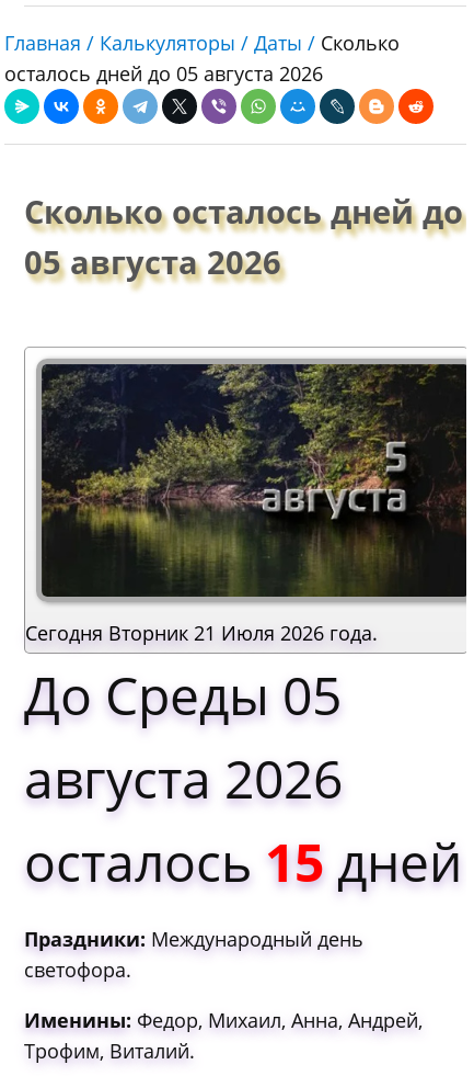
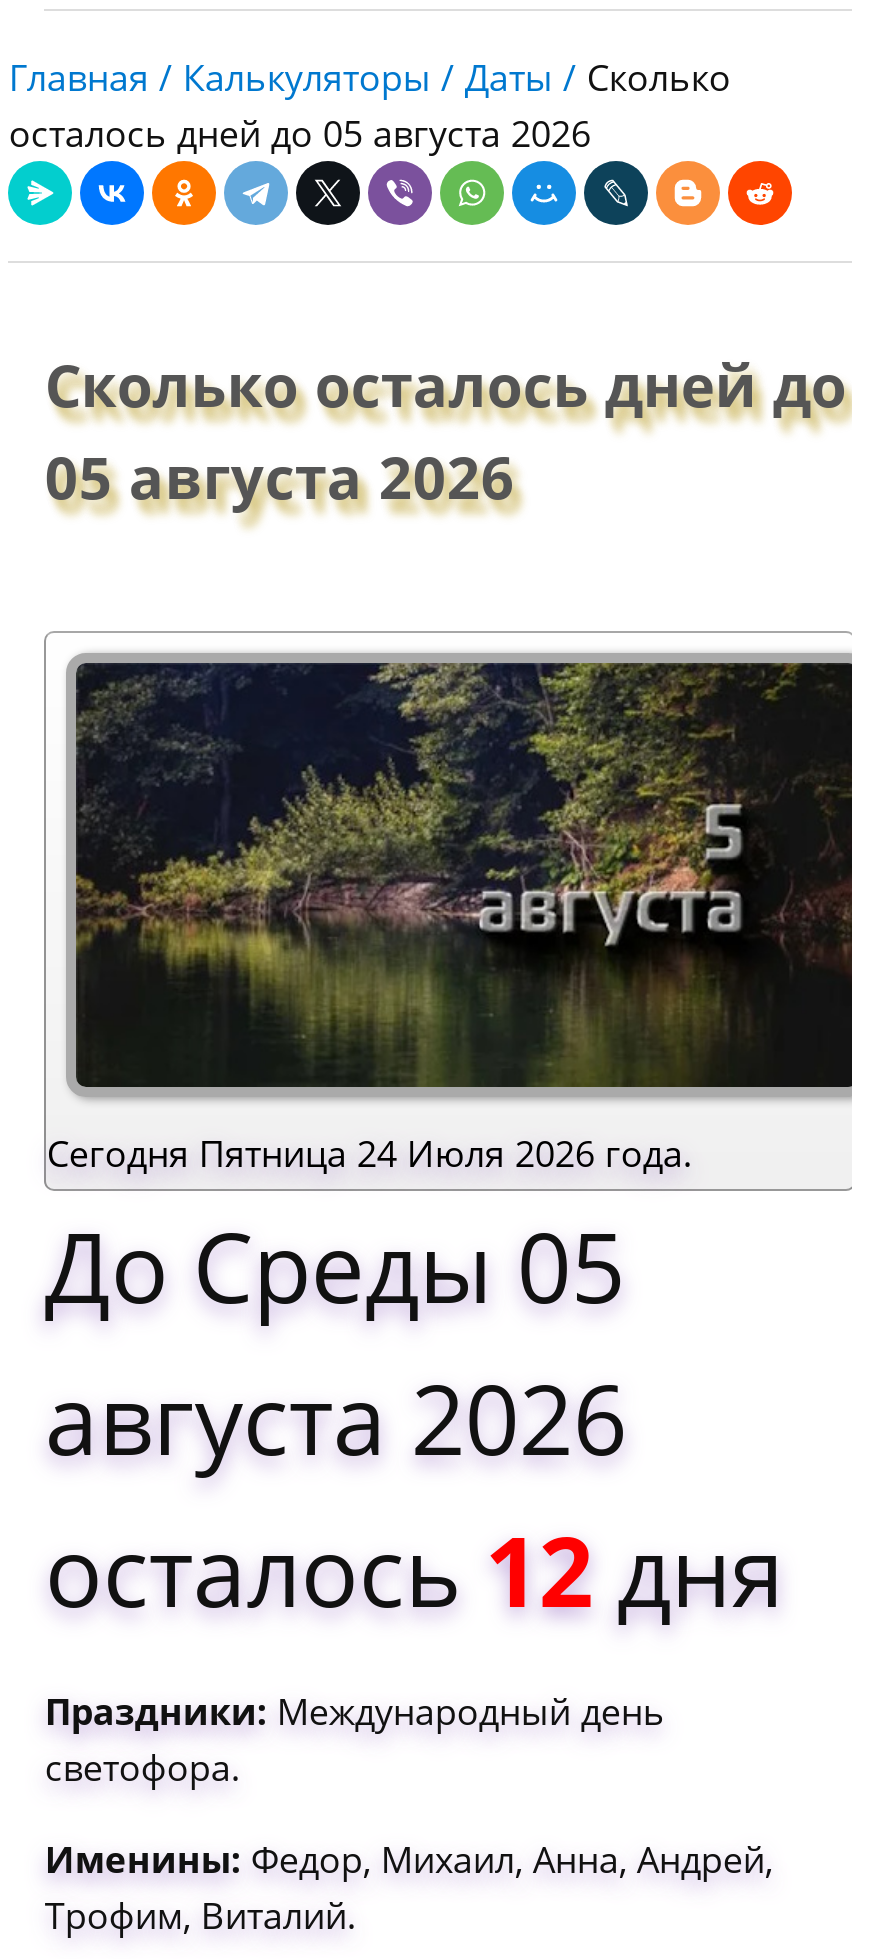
[26,620,378,646] Сегодня Вторник 21 Июля 2026 года. -> [47,1129,693,1177] Сегодня Пятница 24 Июля 2026 года.
[25,826,462,897] осталось 15 дней -> [45,1505,785,1635] осталось 12 дня

